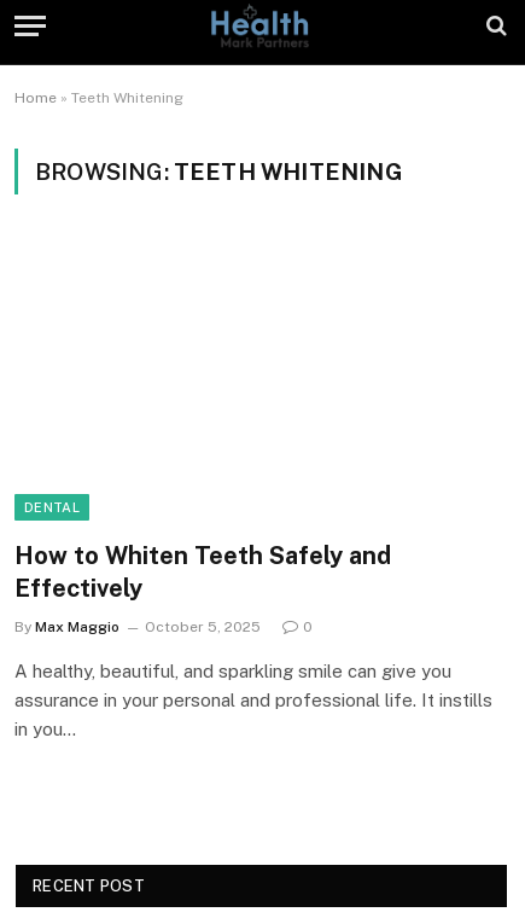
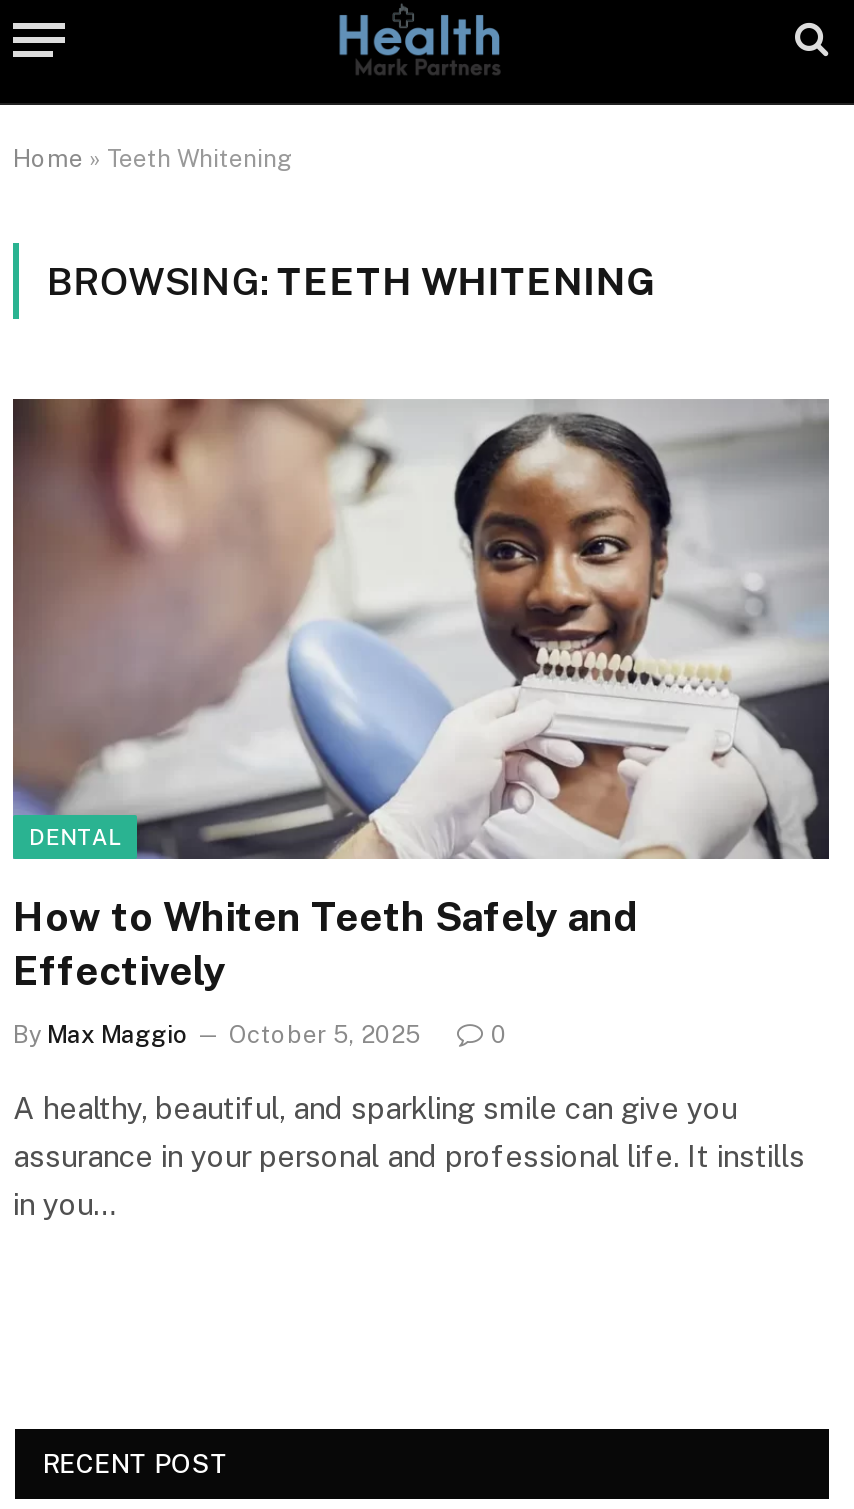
none -> [11,397,831,861] [image]

